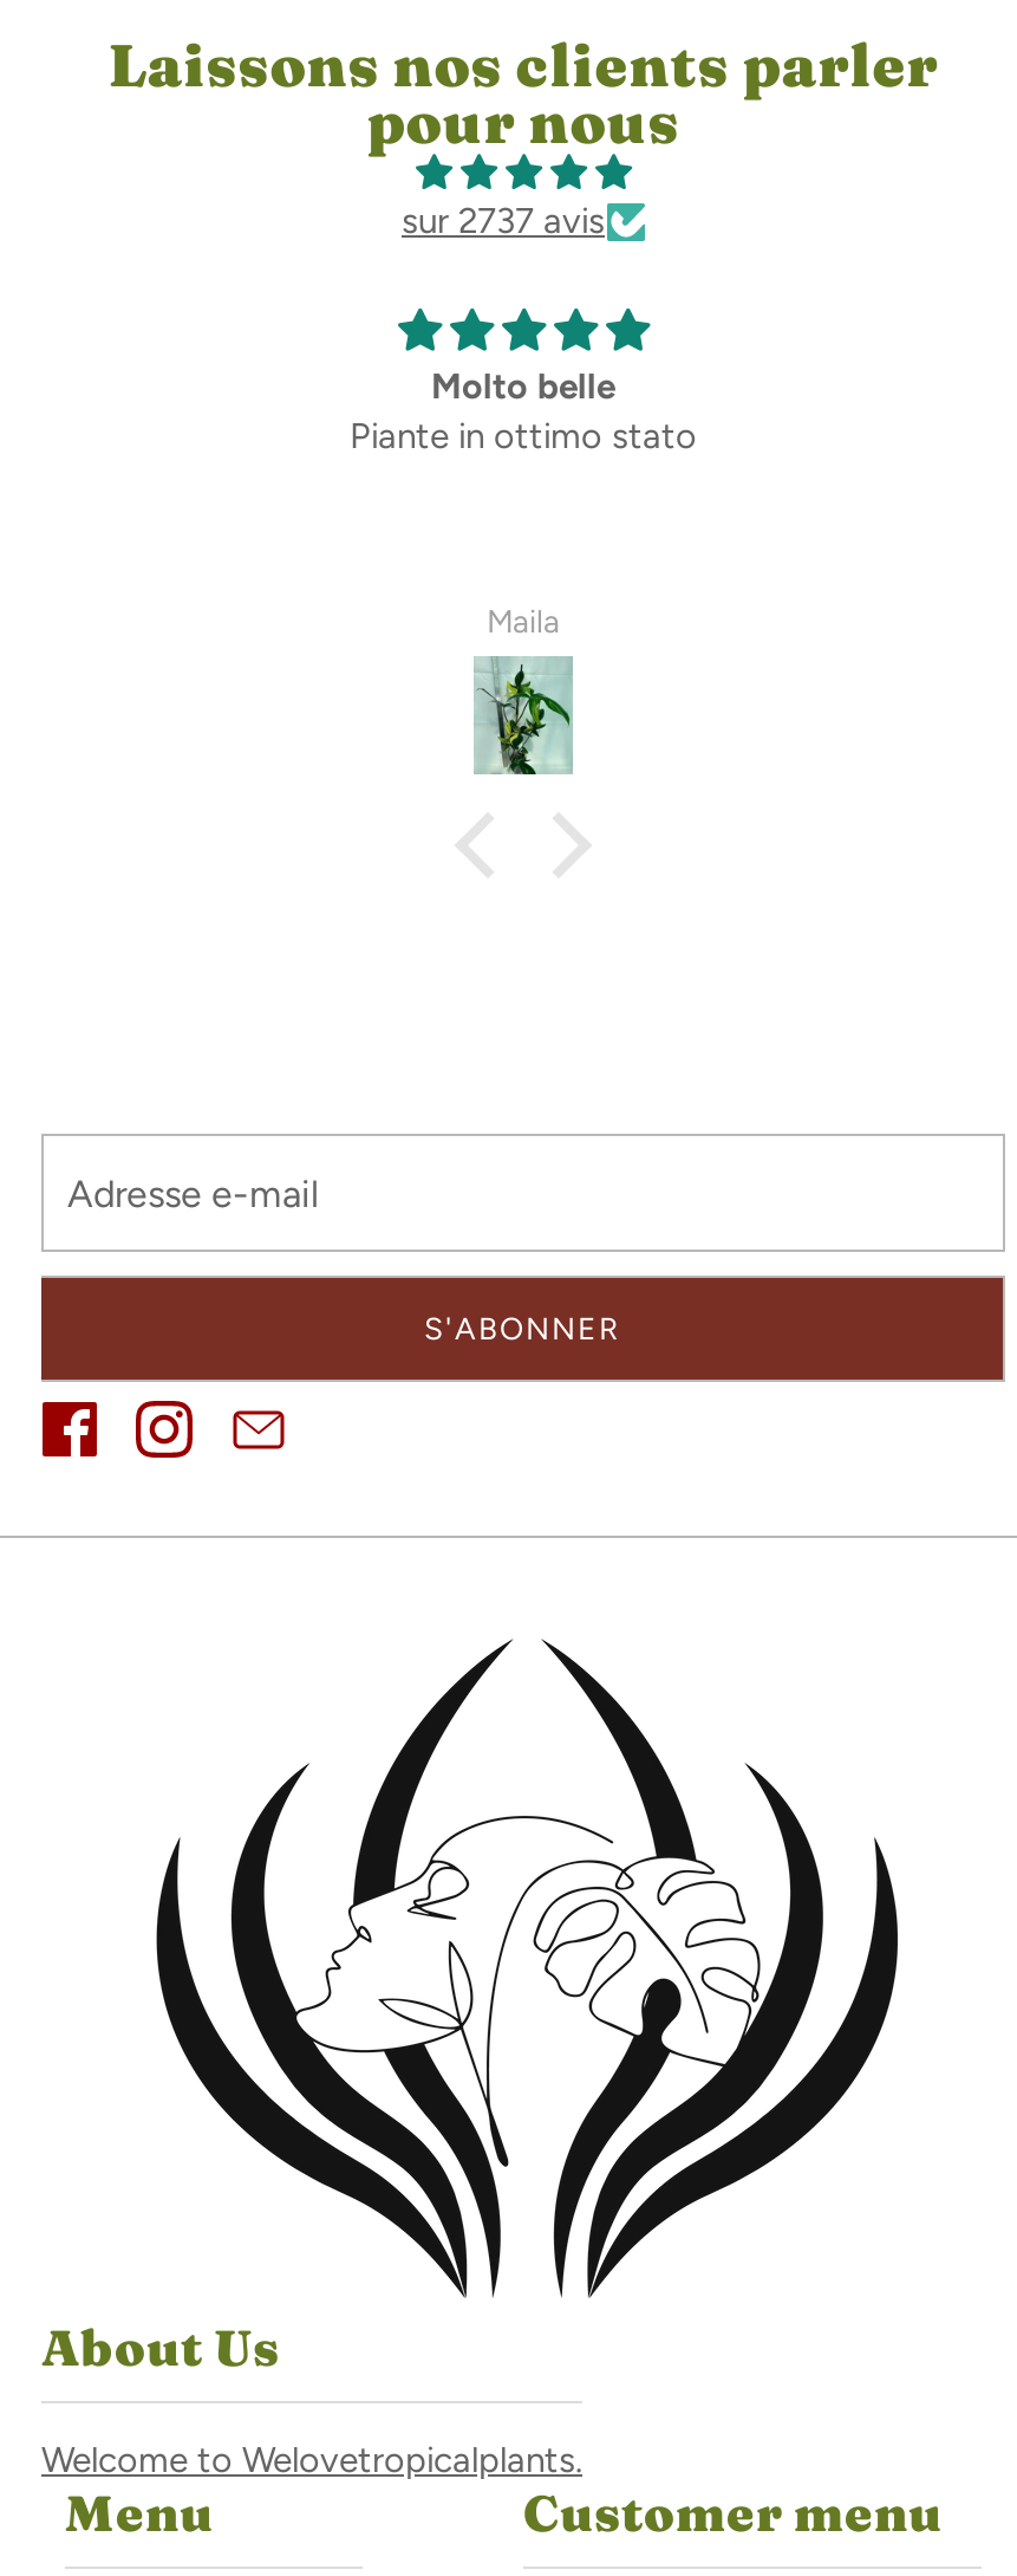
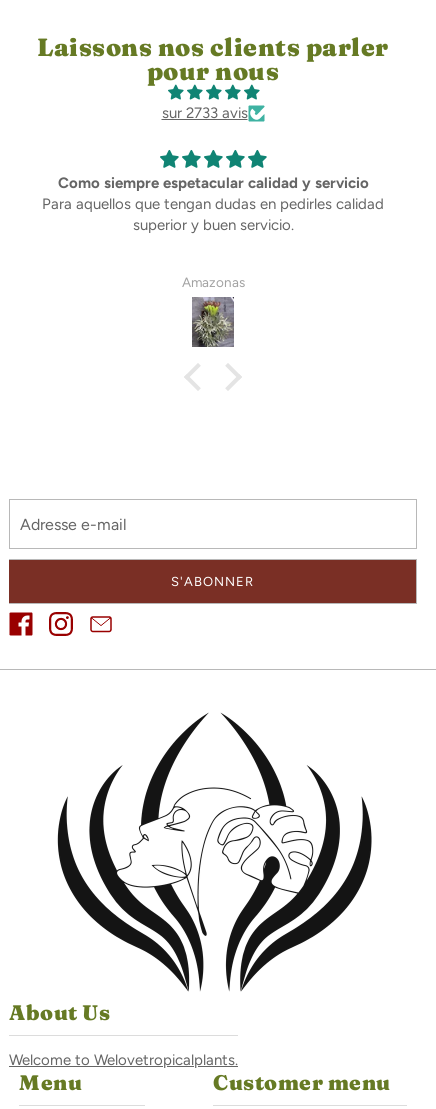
[402,200,605,242] sur 2737 avis -> [161,104,247,122] sur 2733 avis
[350,365,697,458] Molto belle | Piante in ottimo stato -> [42,174,384,234] Como siempre espetacular calidad y servicio | Para aquellos que tengan dudas en pedirles calidad | superior y buen servicio.
[487,602,560,640] Maila -> [181,274,244,290] Amazonas
[476,658,573,777] [image] -> [192,298,234,348] [image]

